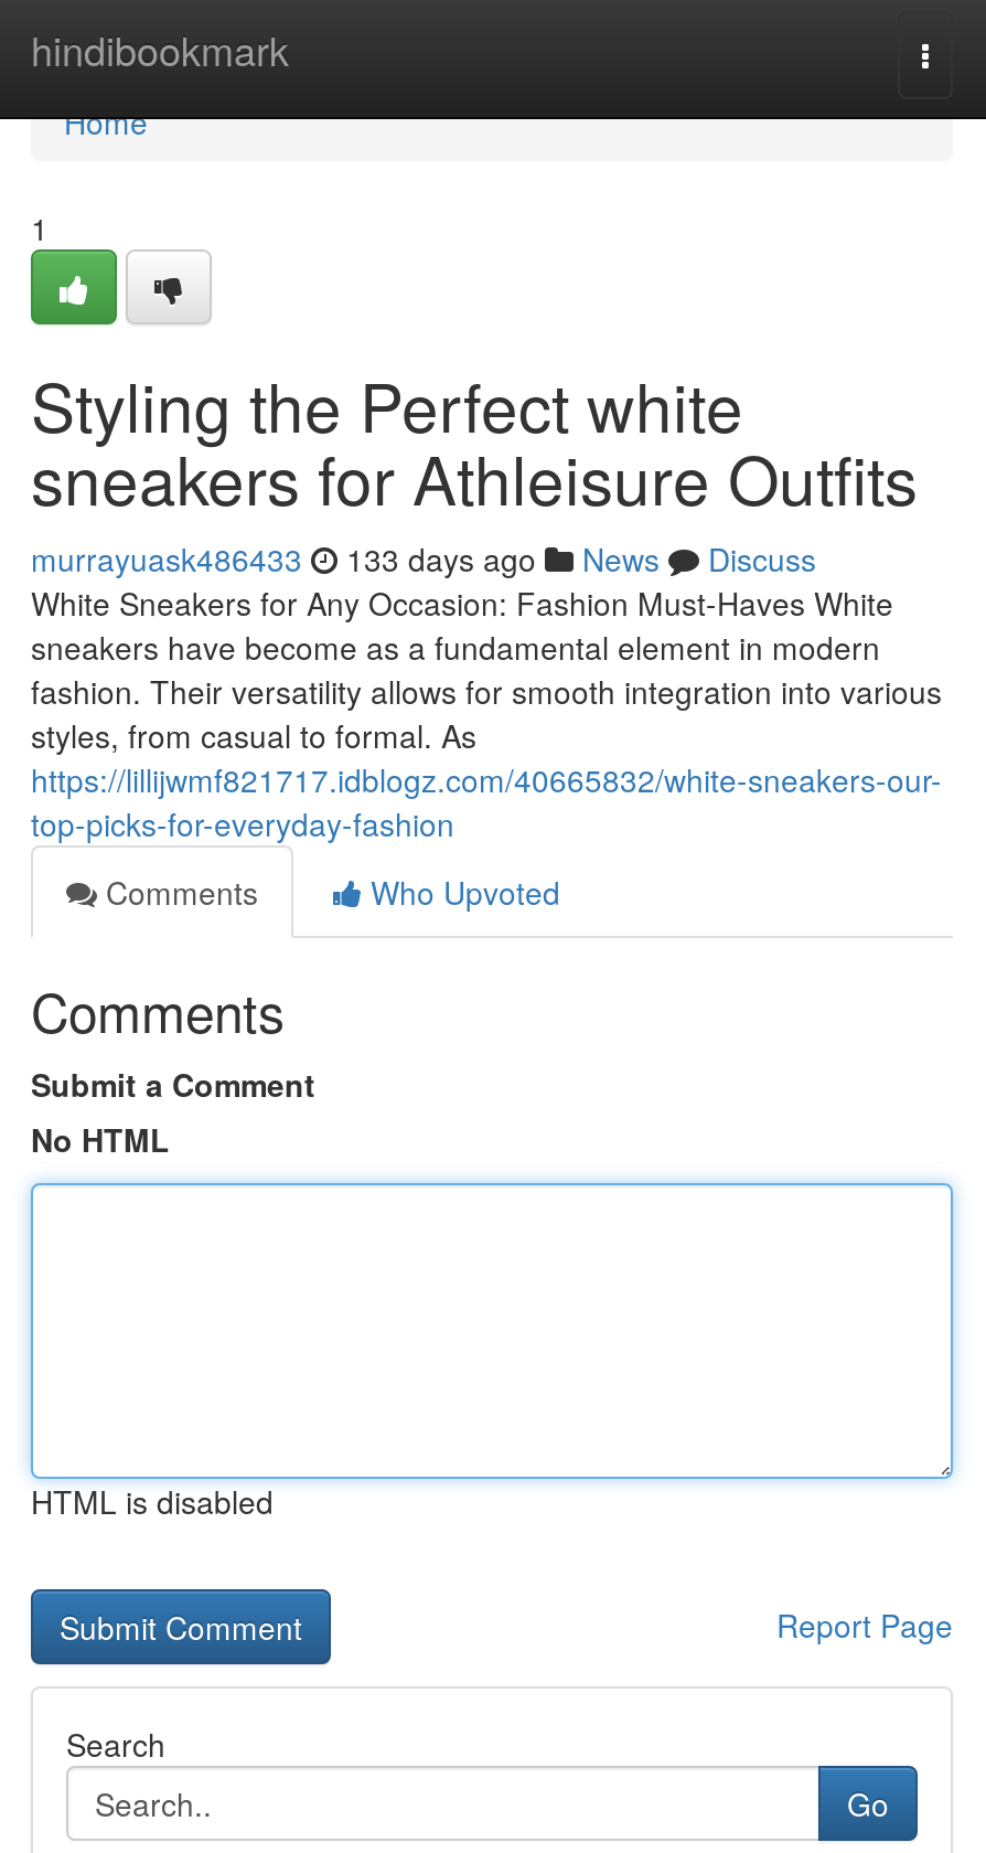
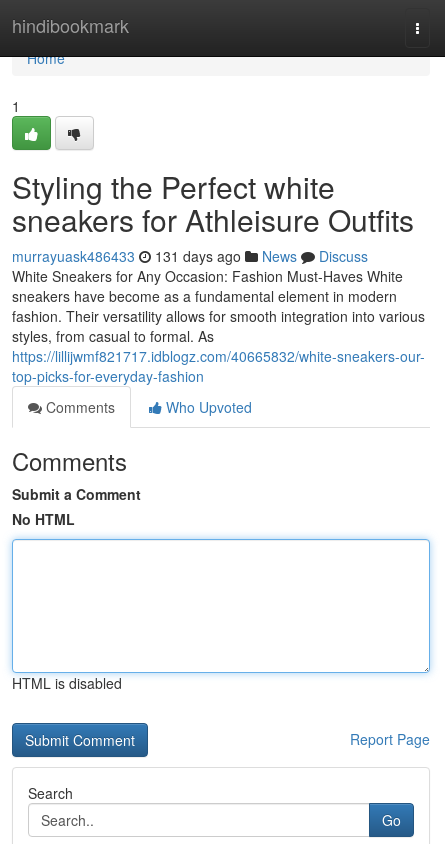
[31,536,816,581] murrayuask486433 133 days ago News Discuss -> [12,246,368,266] murrayuask486433 131 days ago News Discuss

